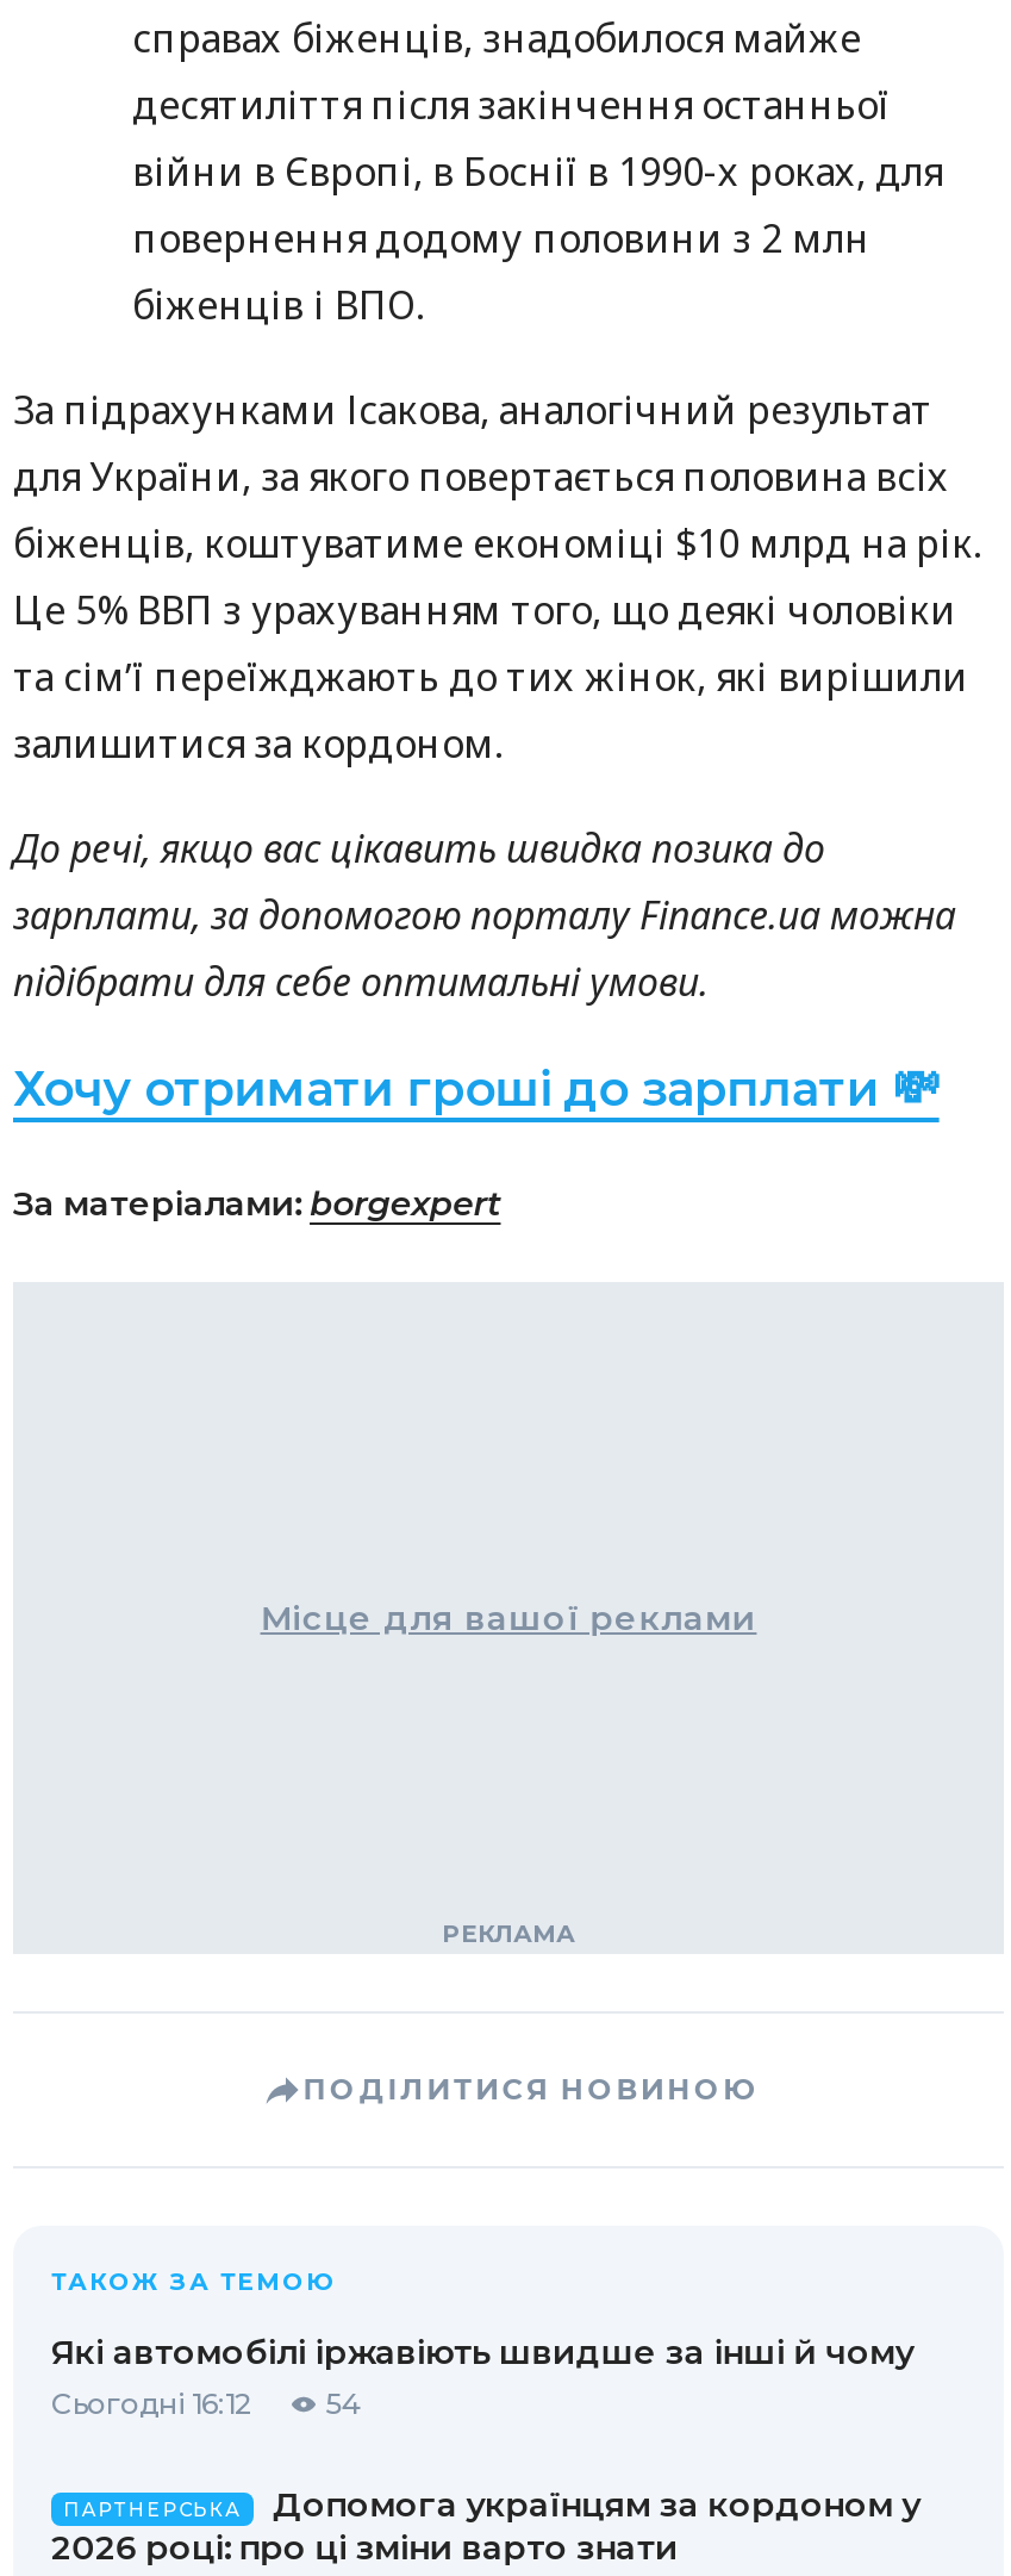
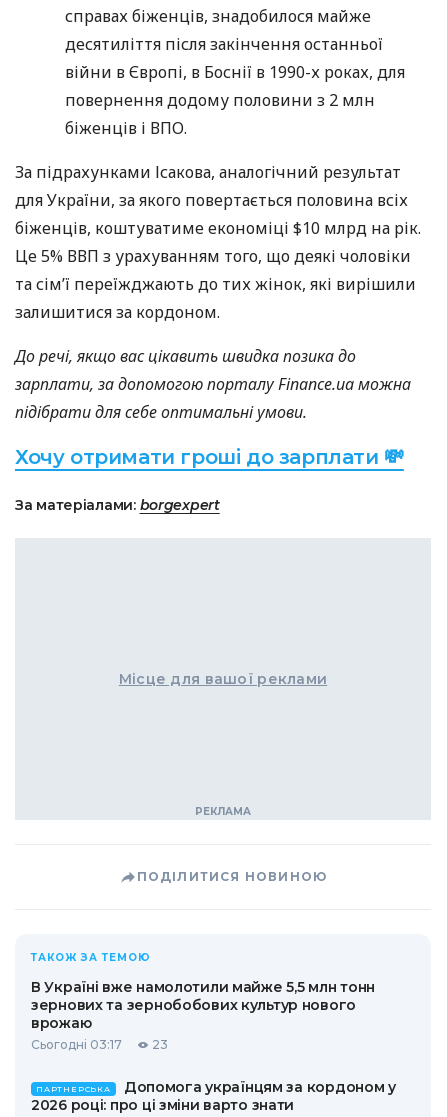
[51,2330,914,2421] Які автомобілі іржавіють швидше за інші й чому | Сьогодні 16:12 | 54 -> [31,978,375,1052] В Україні вже намолотили майже 5,5 млн тонн | зернових та зернобобових культур нового | врожаю | Сьогодні 03:17 | 23

